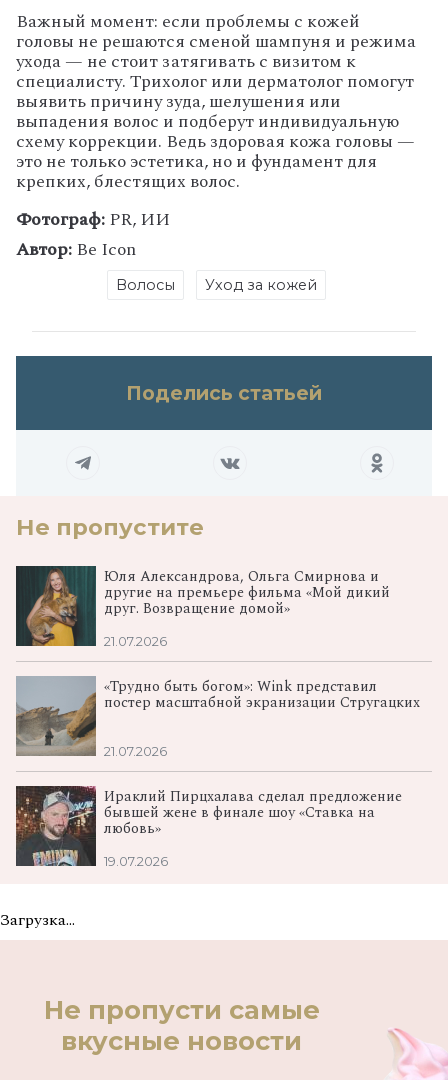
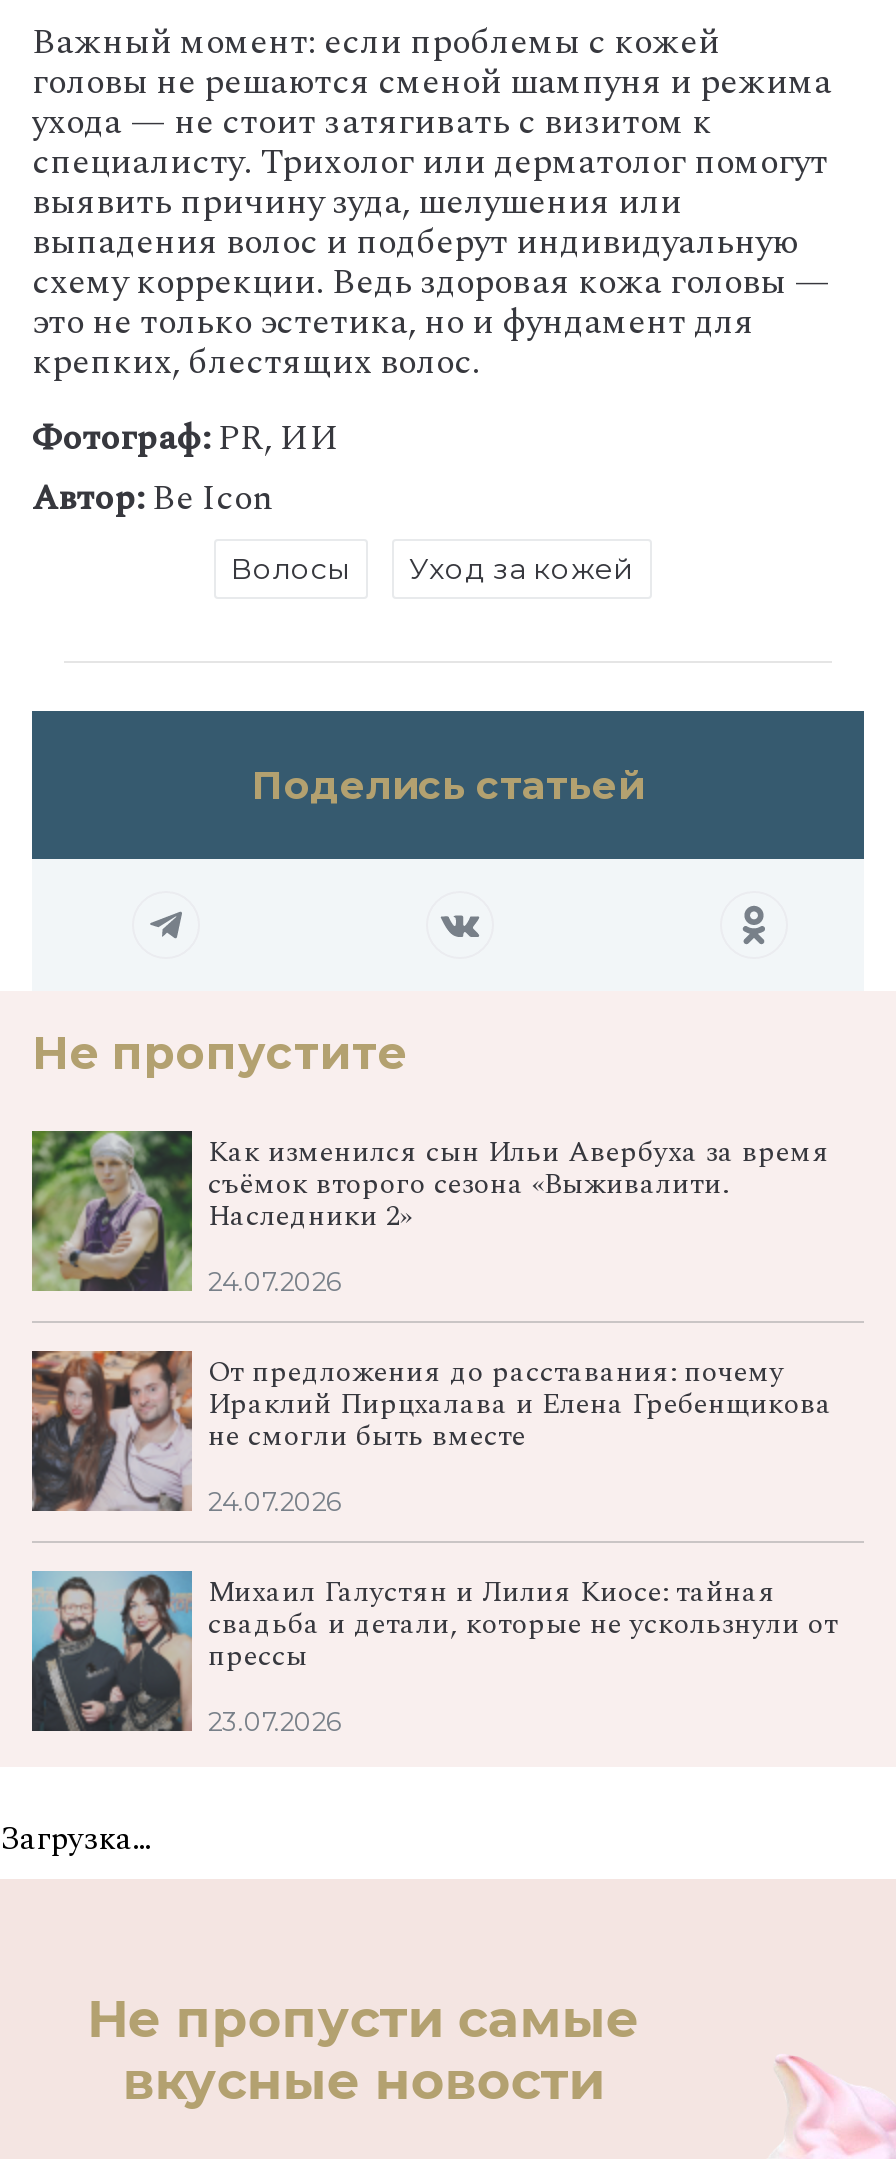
[15,565,390,647] [image] | Юля Александрова, Ольга Смирнова и | другие на премьере фильма «Мой дикий | друг. Возвращение домой» -> [30,1129,830,1293] [image] | Как изменился сын Ильи Авербуха за время | съёмок второго сезона «Выживалити. | Наследники 2»
[104,634,167,649] 21.07.2026 -> [208,1267,342,1297] 24.07.2026
[15,676,420,756] [image] | «Трудно быть богом»: Wink представил | постер масштабной экранизации Стругацких -> [30,1349,832,1511] [image] | От предложения до расставания: почему | Ираклий Пирцхалава и Елена Гребенщикова | не смогли быть вместе
[104,744,167,759] 21.07.2026 -> [208,1487,342,1517] 24.07.2026
[15,785,402,867] [image] | Ираклий Пирцхалава сделал предложение | бывшей жене в финале шоу «Ставка на | любовь» -> [30,1569,838,1733] [image] | Михаил Галустян и Лилия Киосе: тайная | свадьба и детали, которые не ускользнули от | прессы
[104,854,168,869] 19.07.2026 -> [208,1707,342,1737] 23.07.2026

